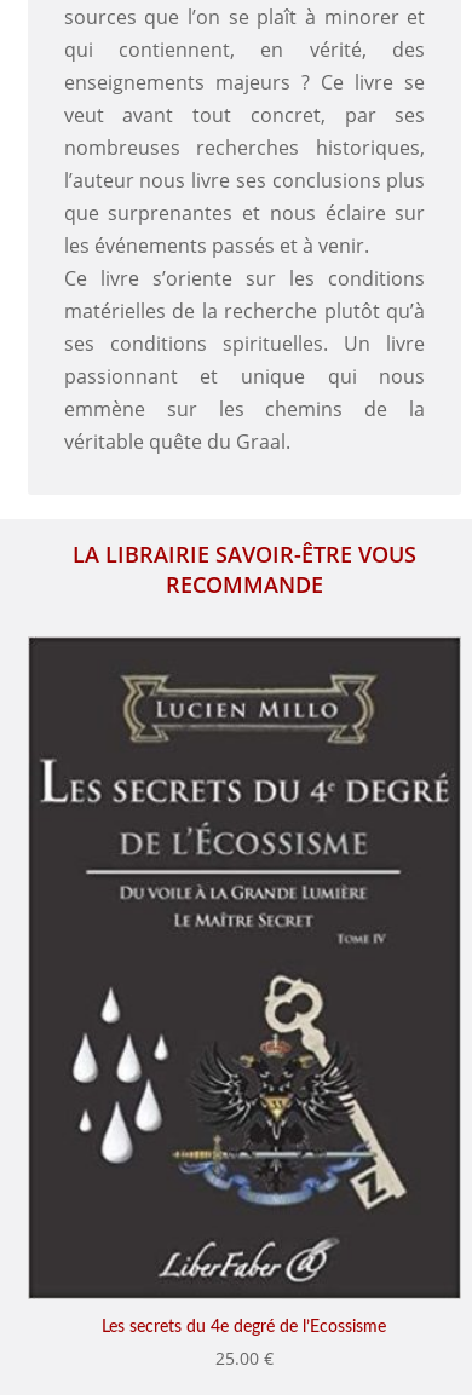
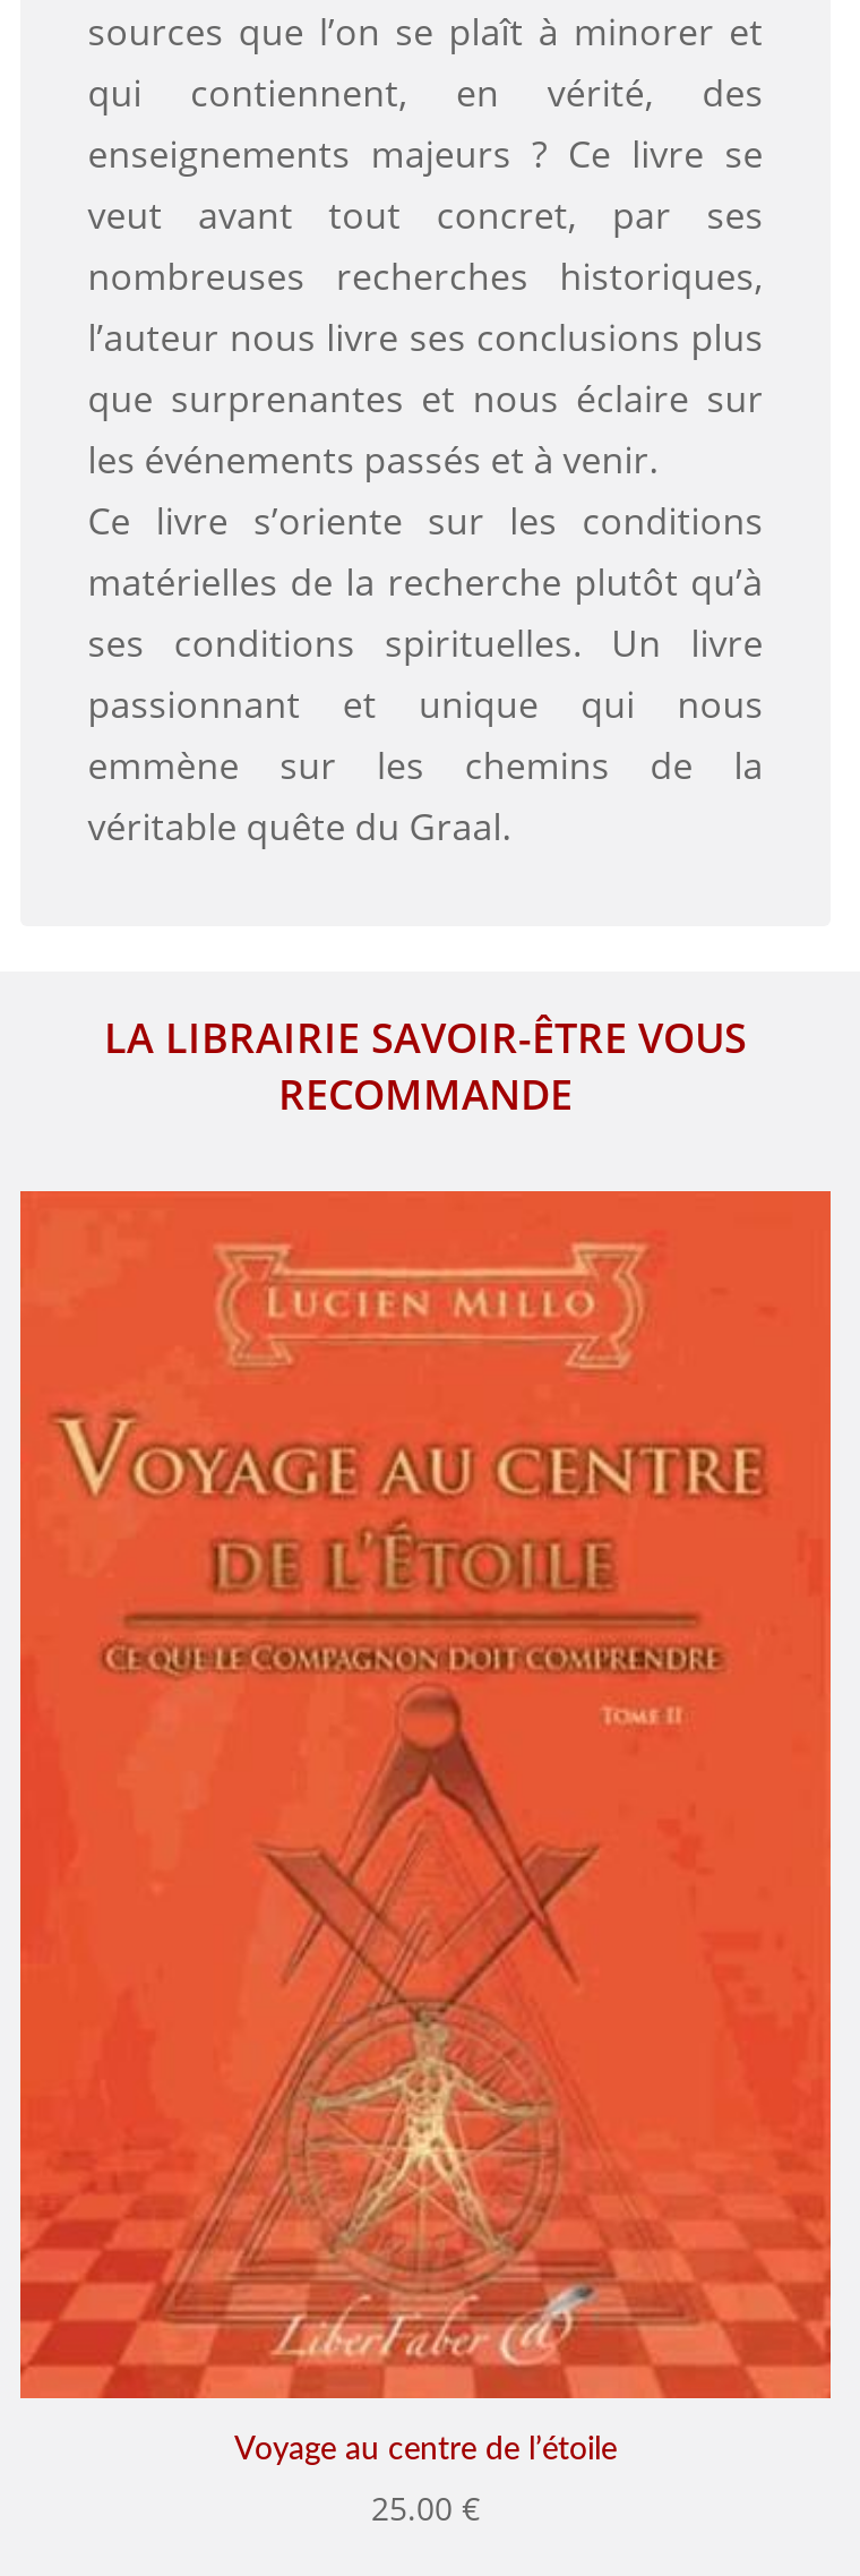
[28,636,461,1336] [image] | Les secrets du 4e degré de l’Ecossisme -> [18,1189,833,2467] [image] | Voyage au centre de l’étoile

